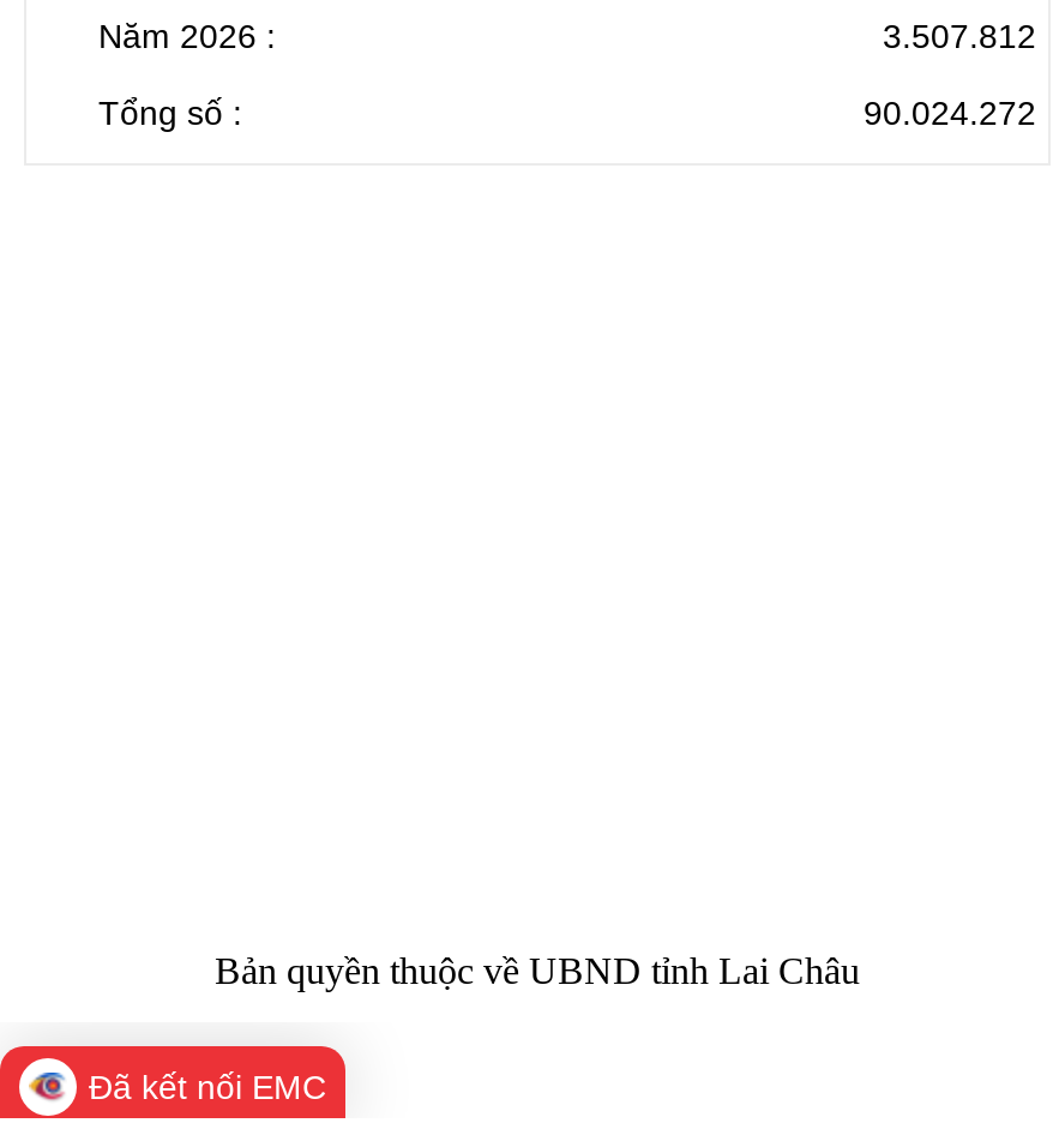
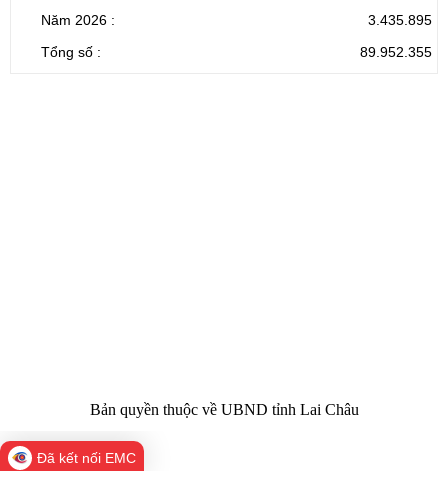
[883,17,1036,55] 3.507.812 -> [368,12,432,28] 3.435.895
[864,94,1036,132] 90.024.272 -> [360,44,432,60] 89.952.355

